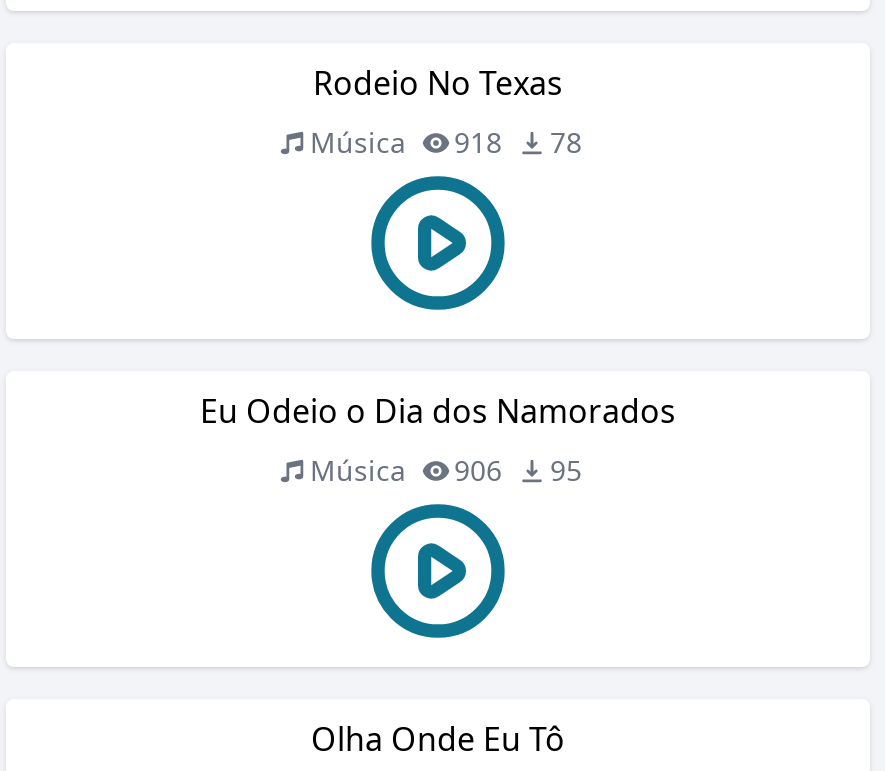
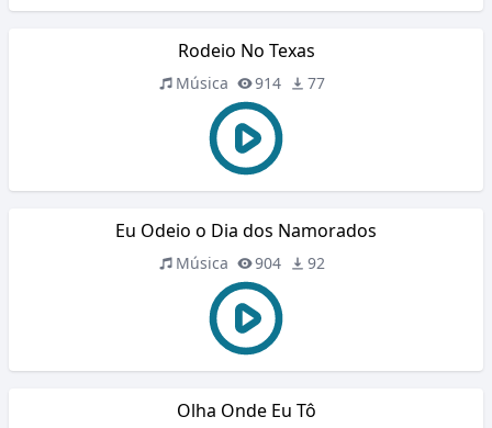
[454,123,502,161] 918 -> [255,72,281,93] 914
[550,123,582,161] 78 -> [307,72,325,93] 77
[454,451,502,489] 906 -> [255,252,281,273] 904
[550,451,582,489] 95 -> [307,252,325,273] 92

